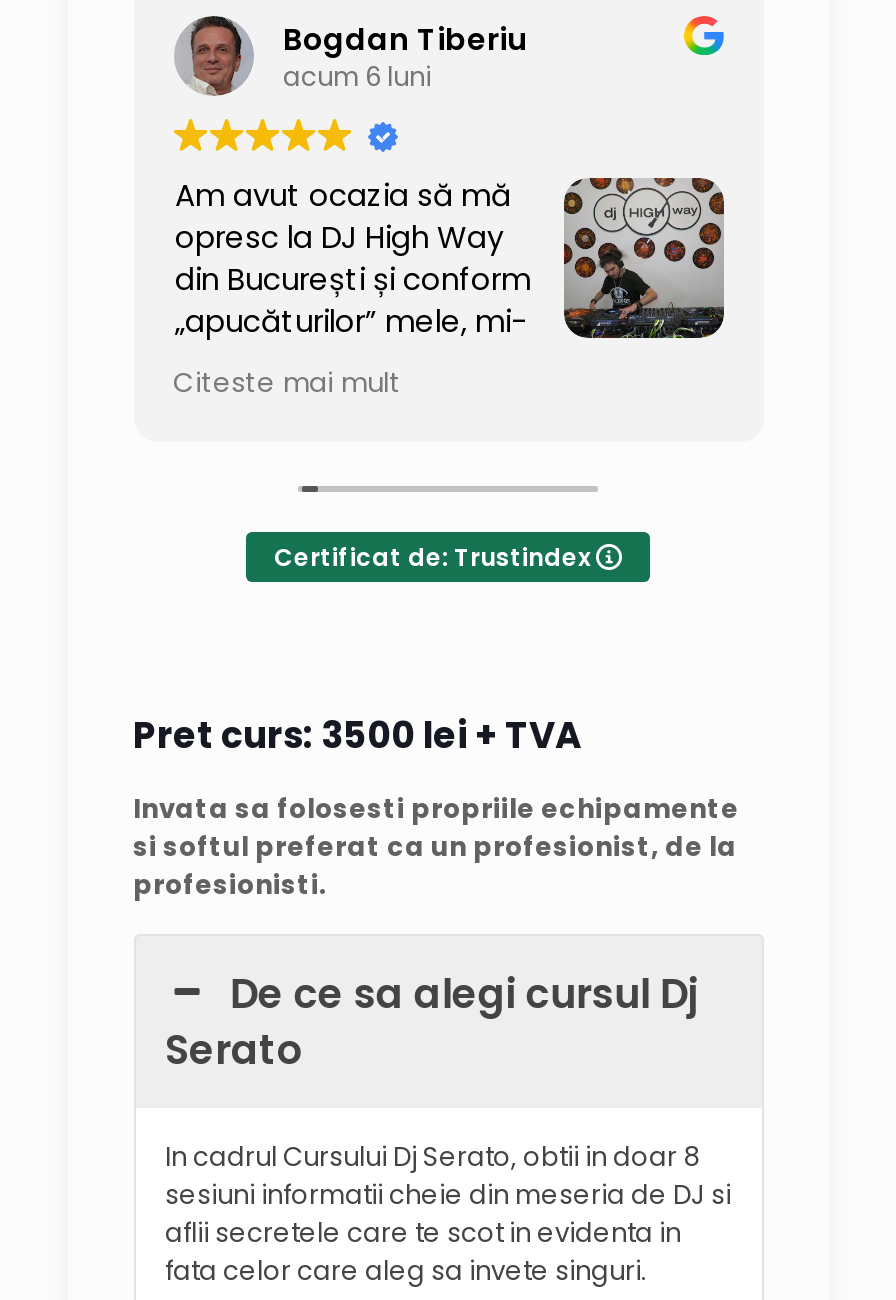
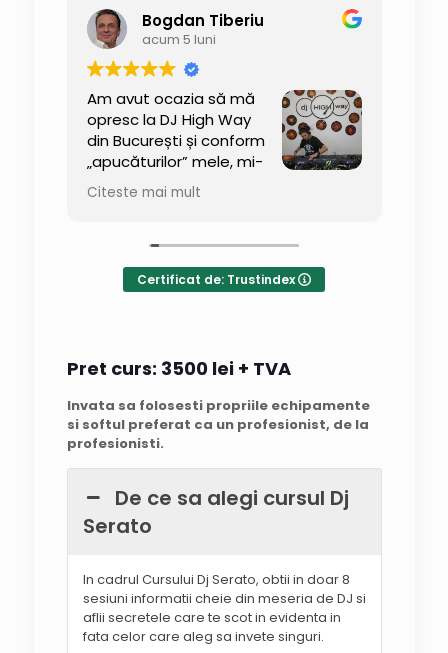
[283,57,431,95] acum 6 luni -> [141,29,215,48] acum 5 luni

